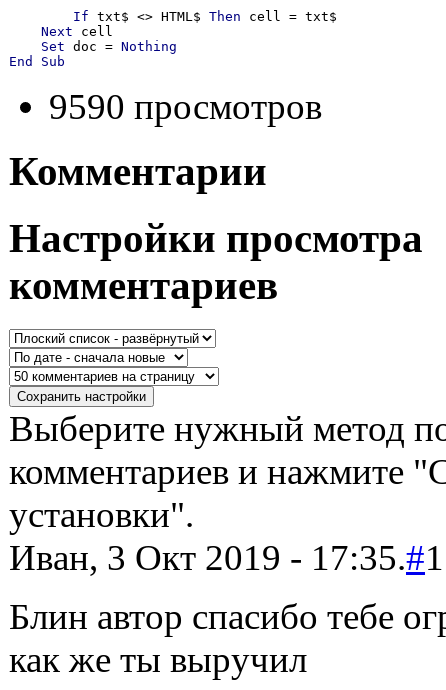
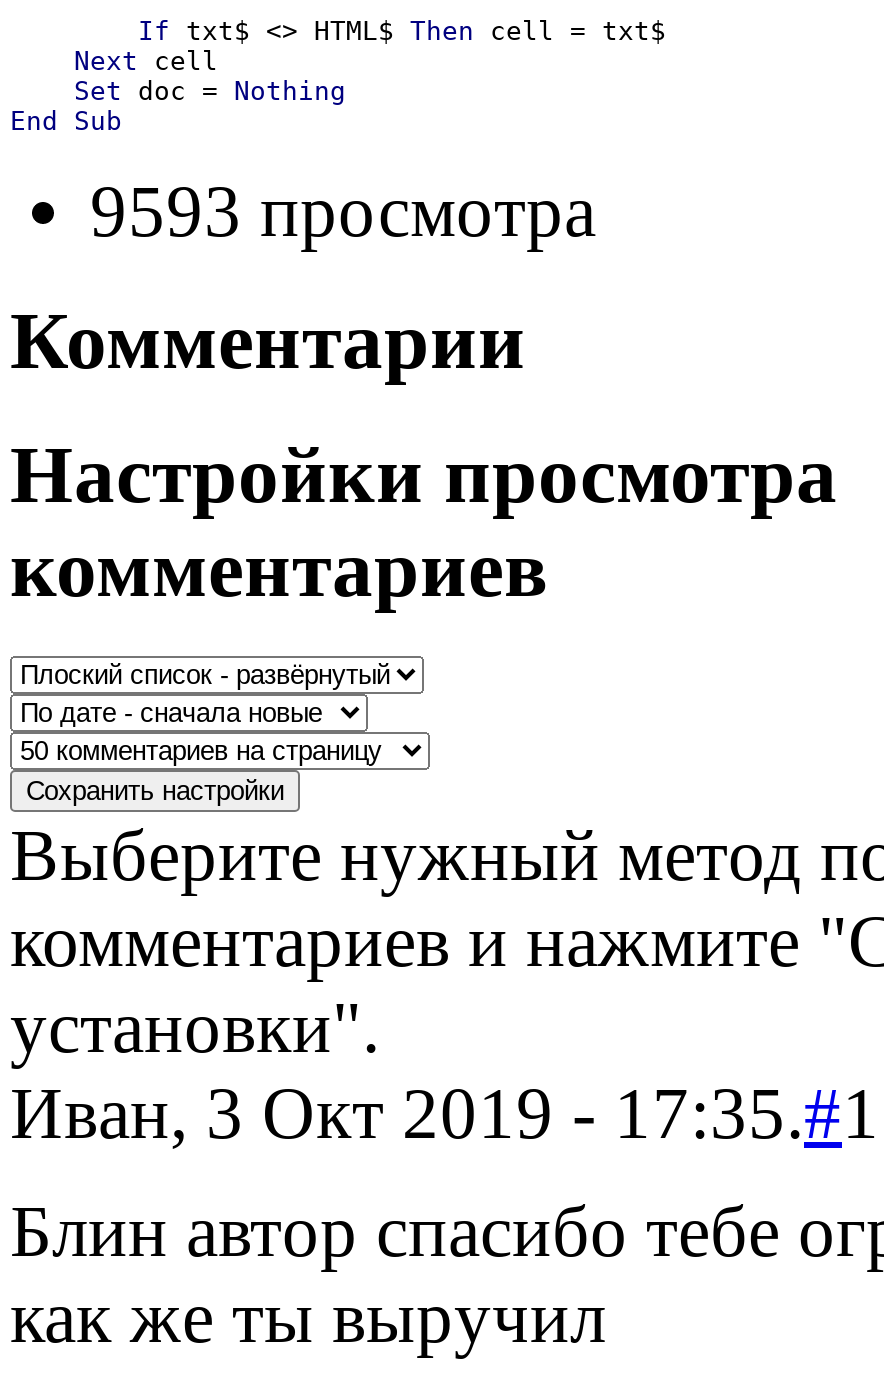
[49,86,322,127] 9590 просмотров -> [90,170,596,252] 9593 просмотра

